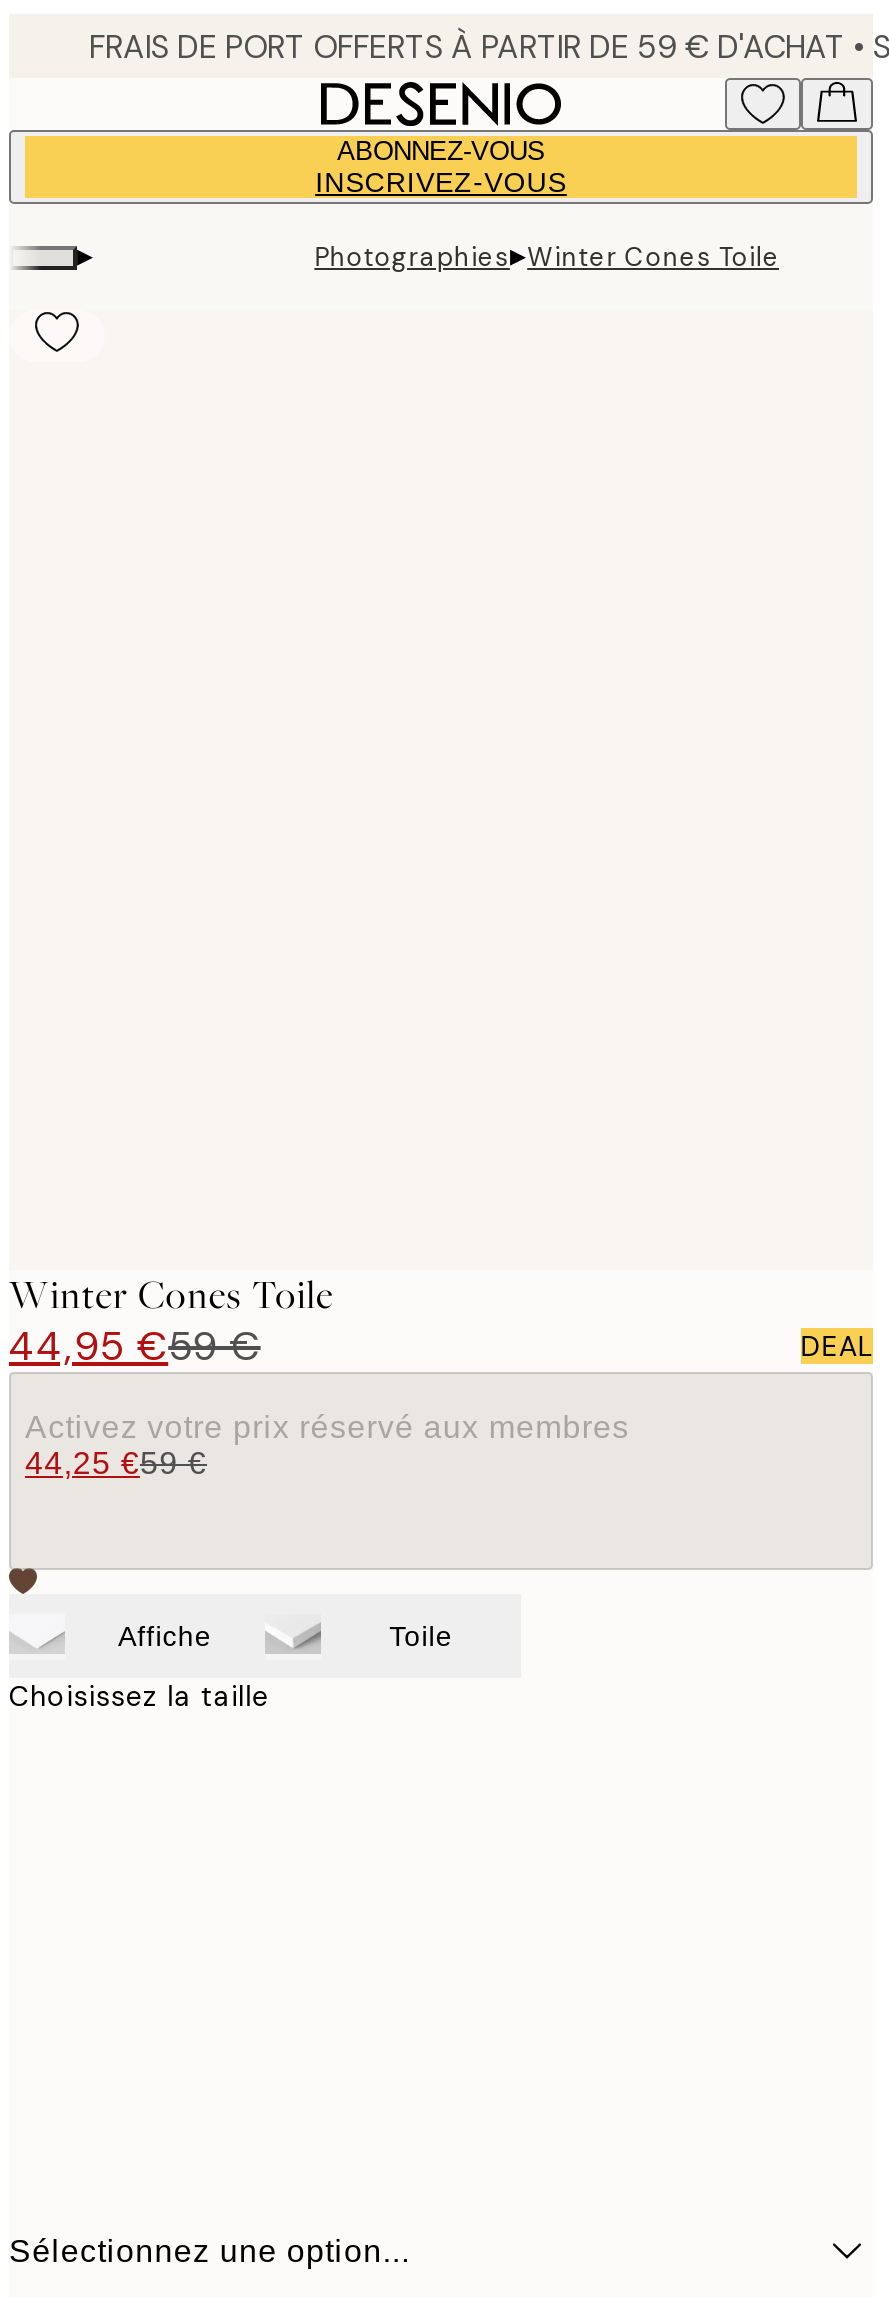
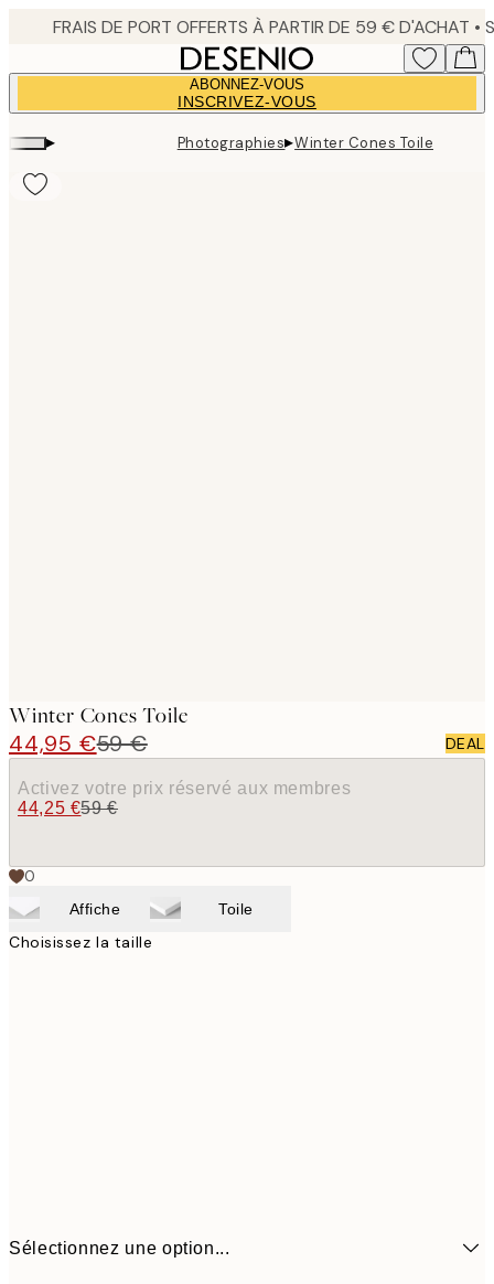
none -> [24,867,36,886] 0

